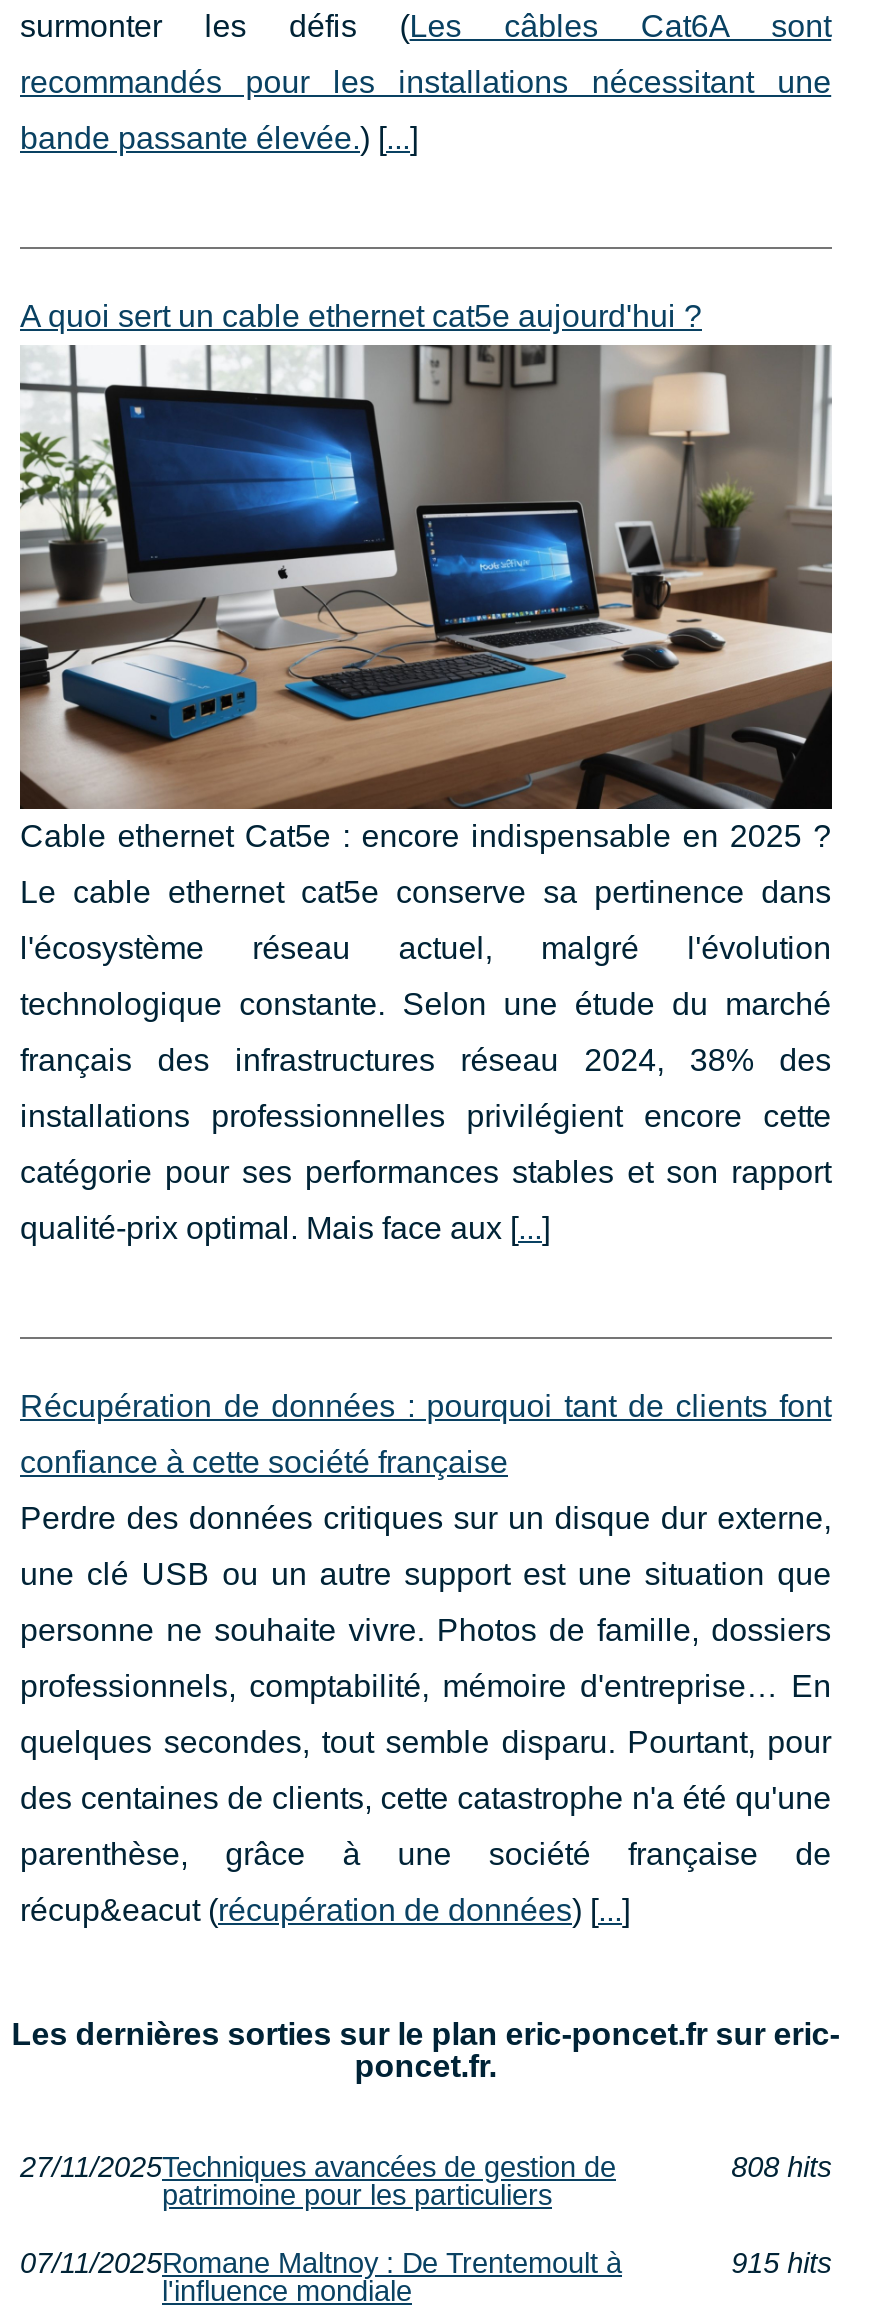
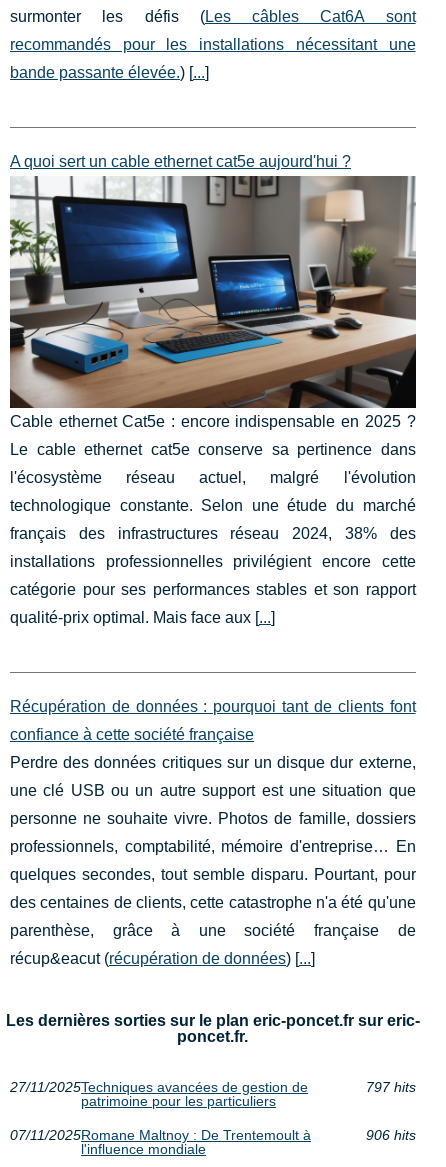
[731,2150,831,2182] 808 hits -> [366,1079,416,1095] 797 hits
[731,2246,831,2278] 915 hits -> [366,1127,416,1143] 906 hits

